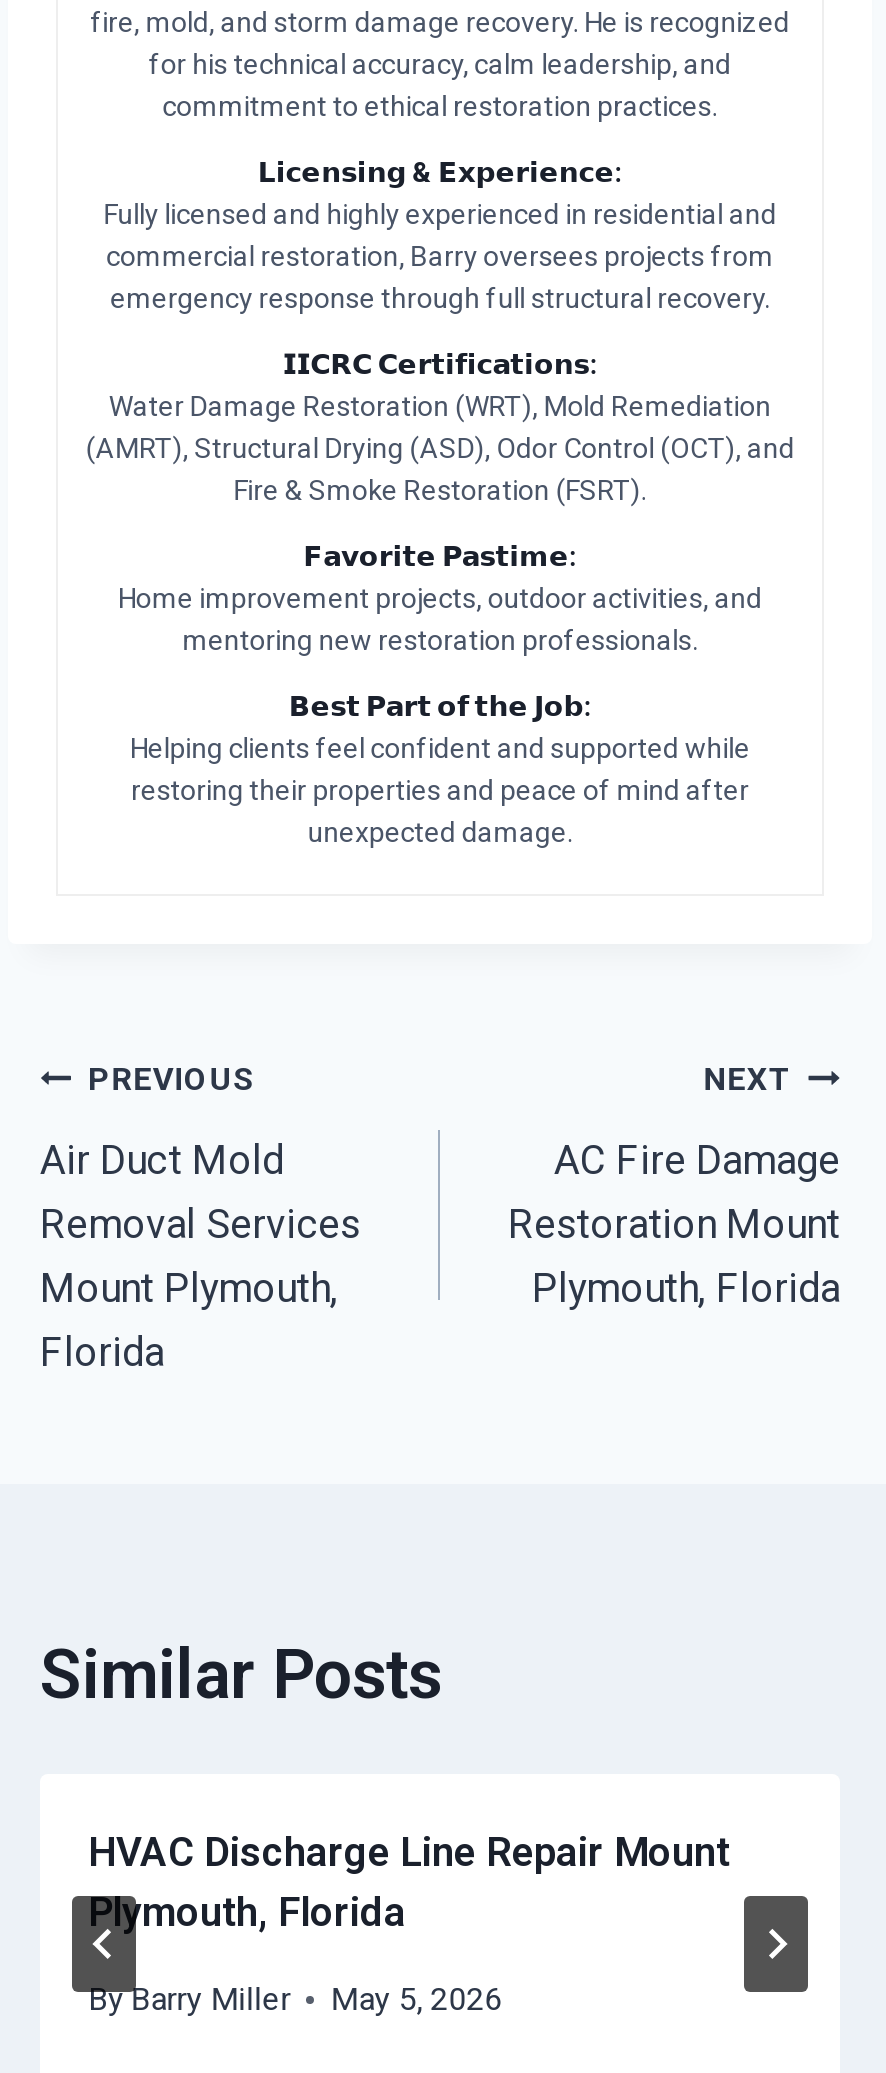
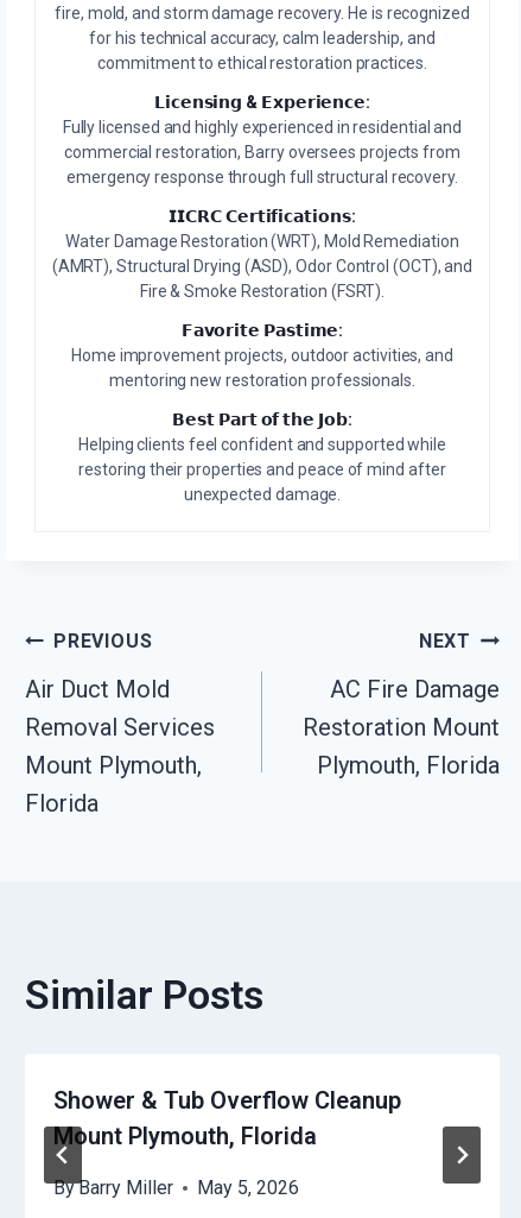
[88,1829,730,1937] HVAC Discharge Line Repair Mount | Plymouth, Florida -> [53,1087,401,1151] Shower & Tub Overflow Cleanup | Mount Plymouth, Florida

